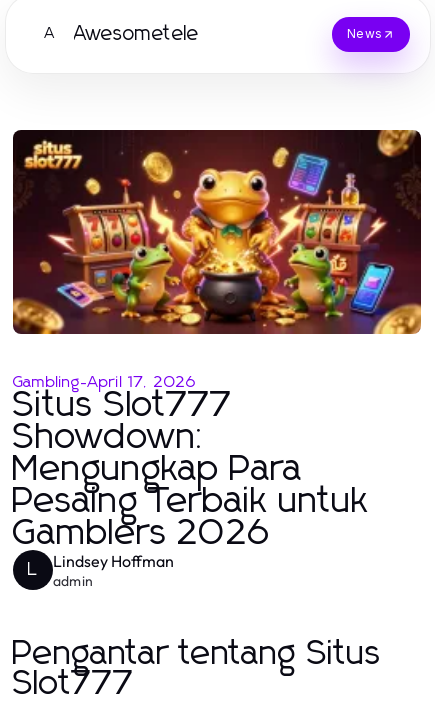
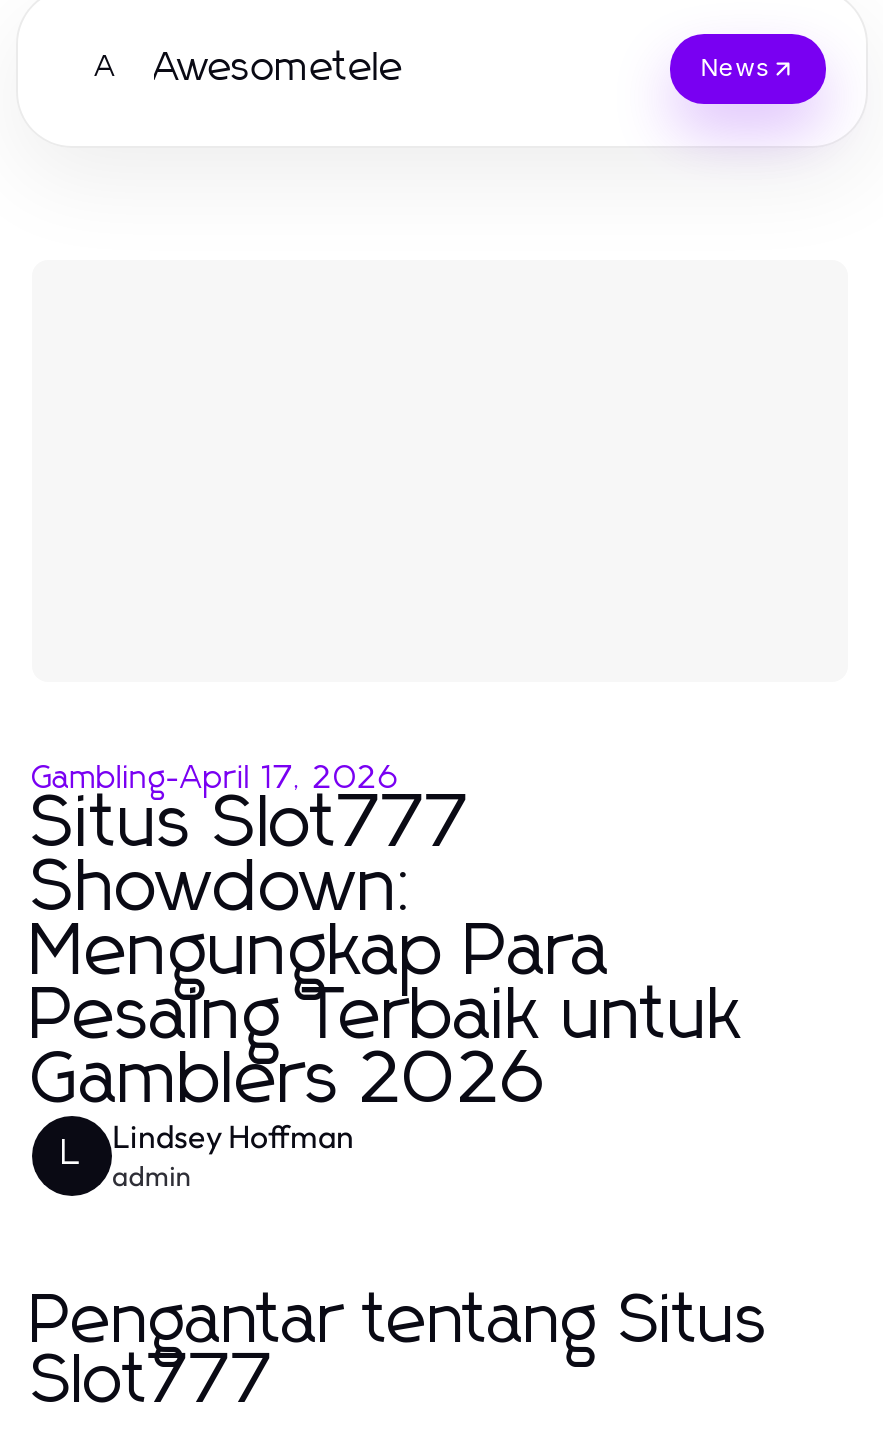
[12,129,422,335] [image] -> none

